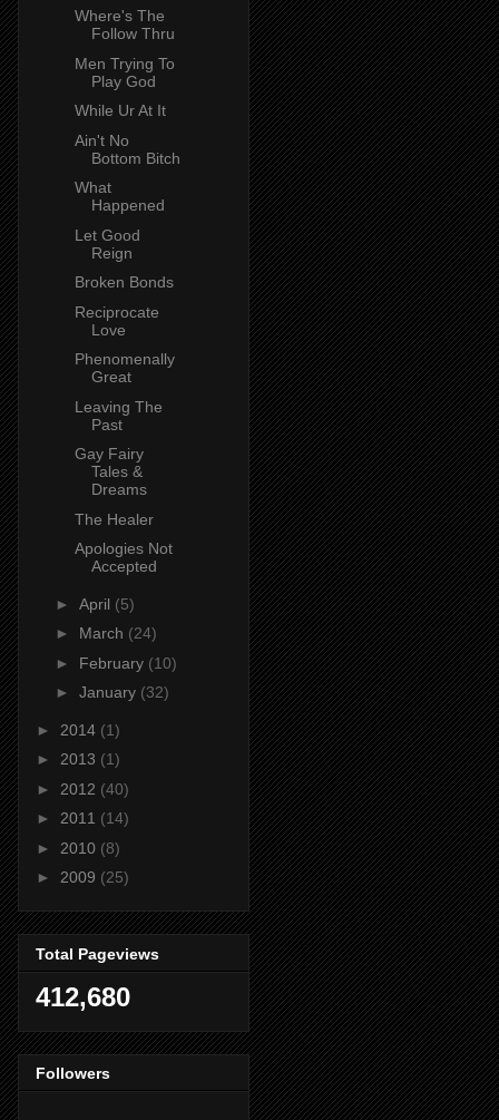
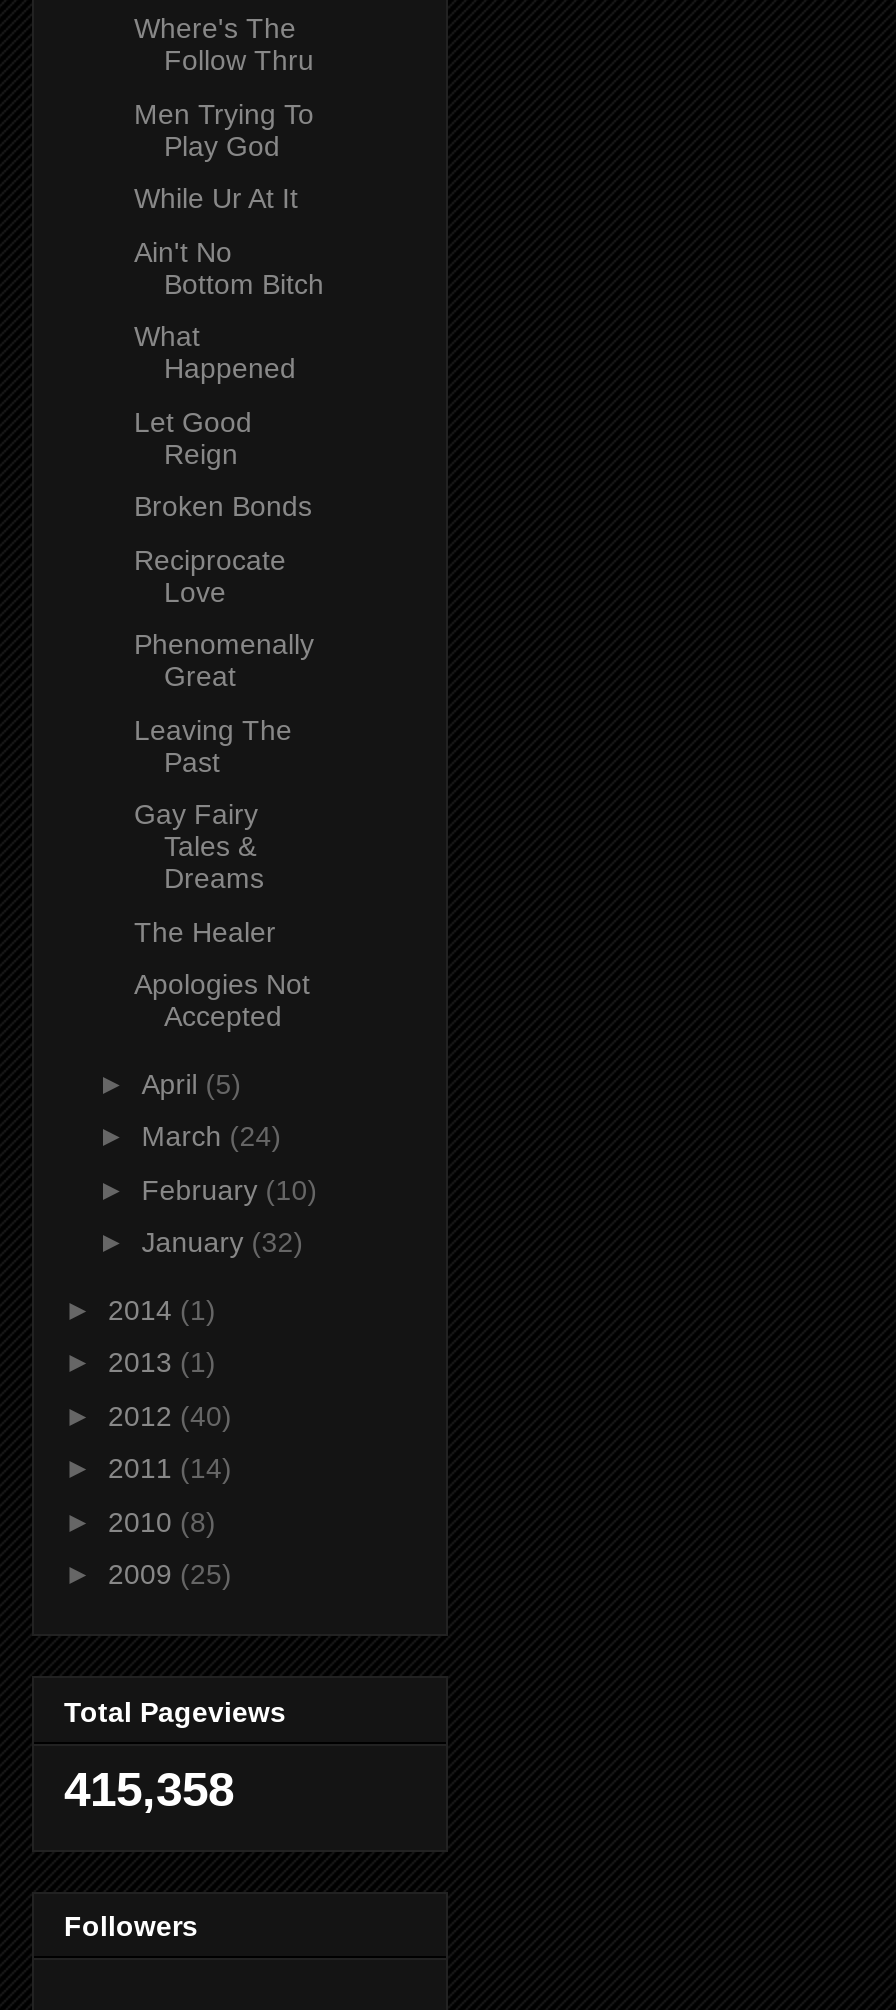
[36,981,130,1011] 412,680 -> [64,1761,234,1815] 415,358

